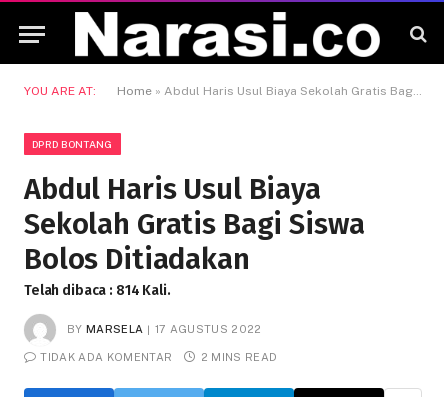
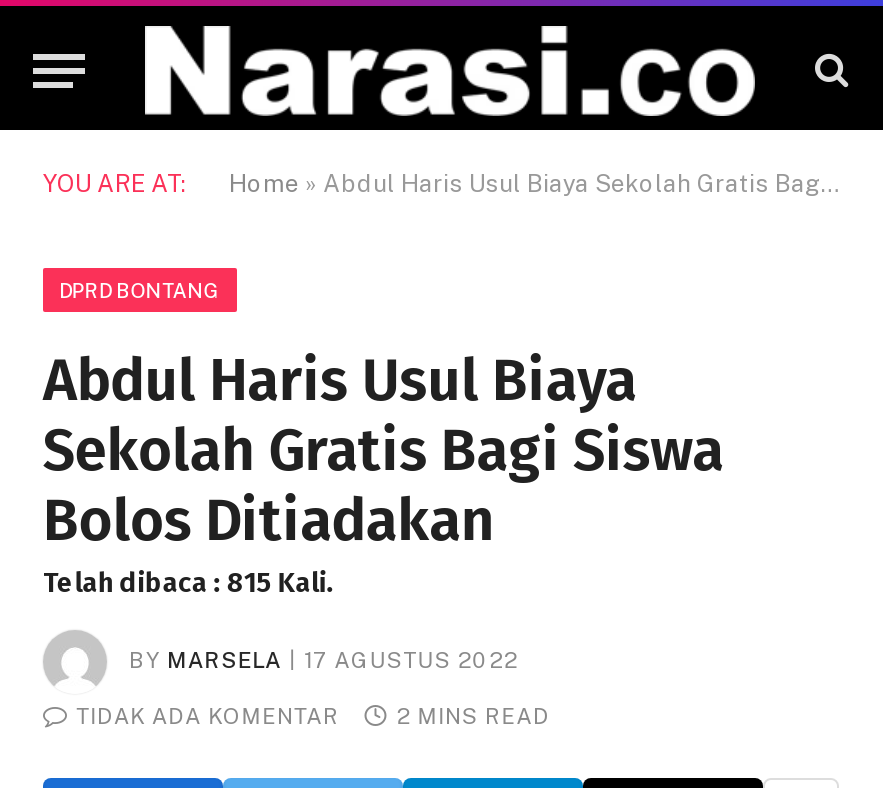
[24,282,170,299] Telah dibaca : 814 Kali. -> [43,566,334,600] Telah dibaca : 815 Kali.

